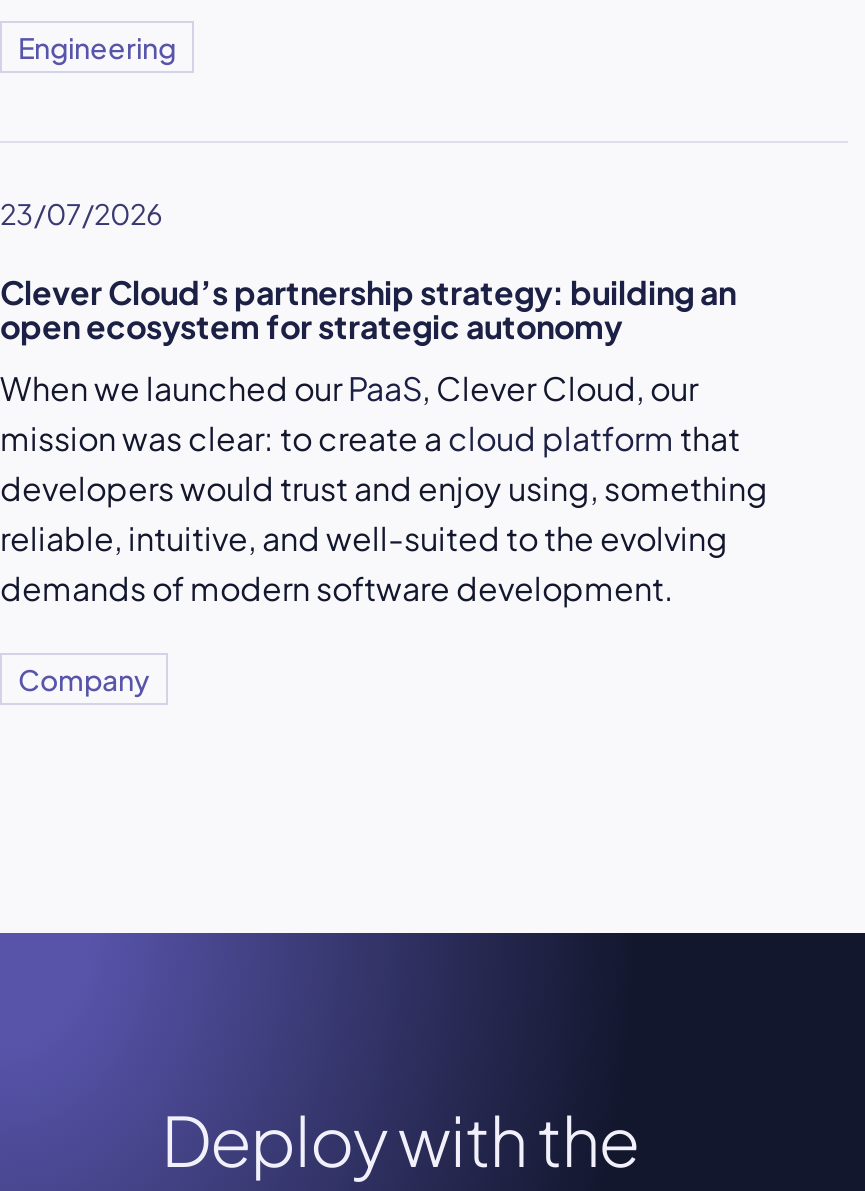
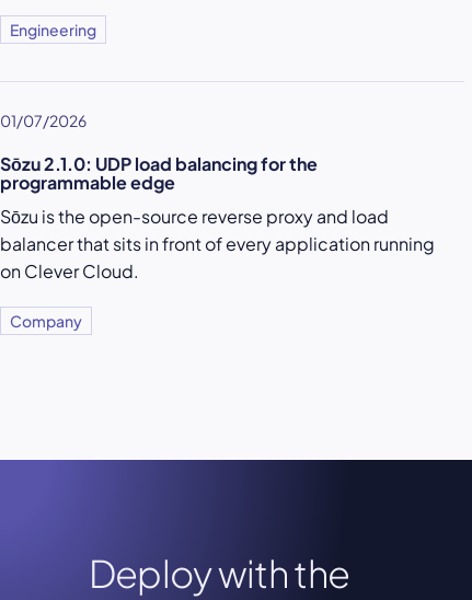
[0,196,162,232] 23/07/2026 -> [0,110,87,130] 01/07/2026
[0,272,736,348] Clever Cloud’s partnership strategy: building an | open ecosystem for strategic autonomy -> [0,152,318,193] Sōzu 2.1.0: UDP load balancing for the | programmable edge
[0,368,768,610] When we launched our PaaS, Clever Cloud, our | mission was clear: to create a cloud platform that | developers would trust and enjoy using, something | reliable, intuitive, and well-suited to the evolving | demands of modern software development. -> [0,204,435,282] Sōzu is the open-source reverse proxy and load | balancer that sits in front of every application running | on Clever Cloud.

